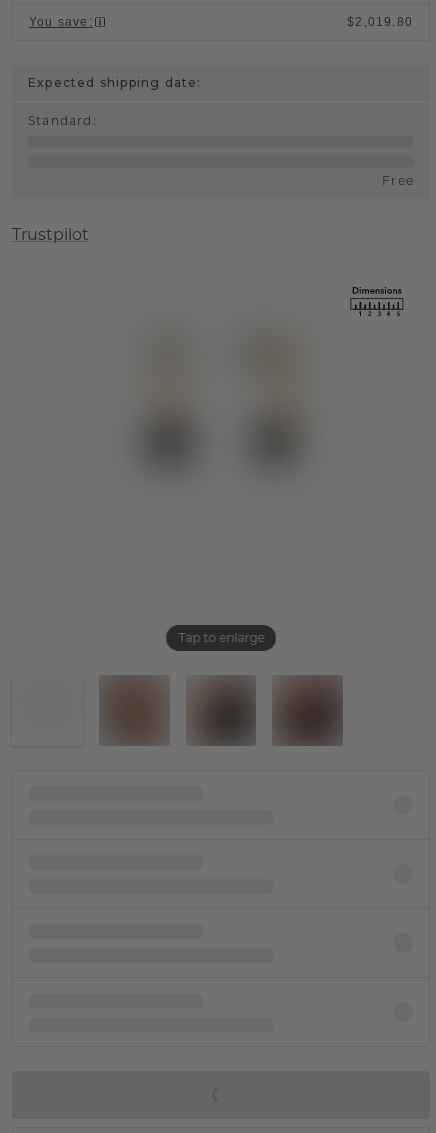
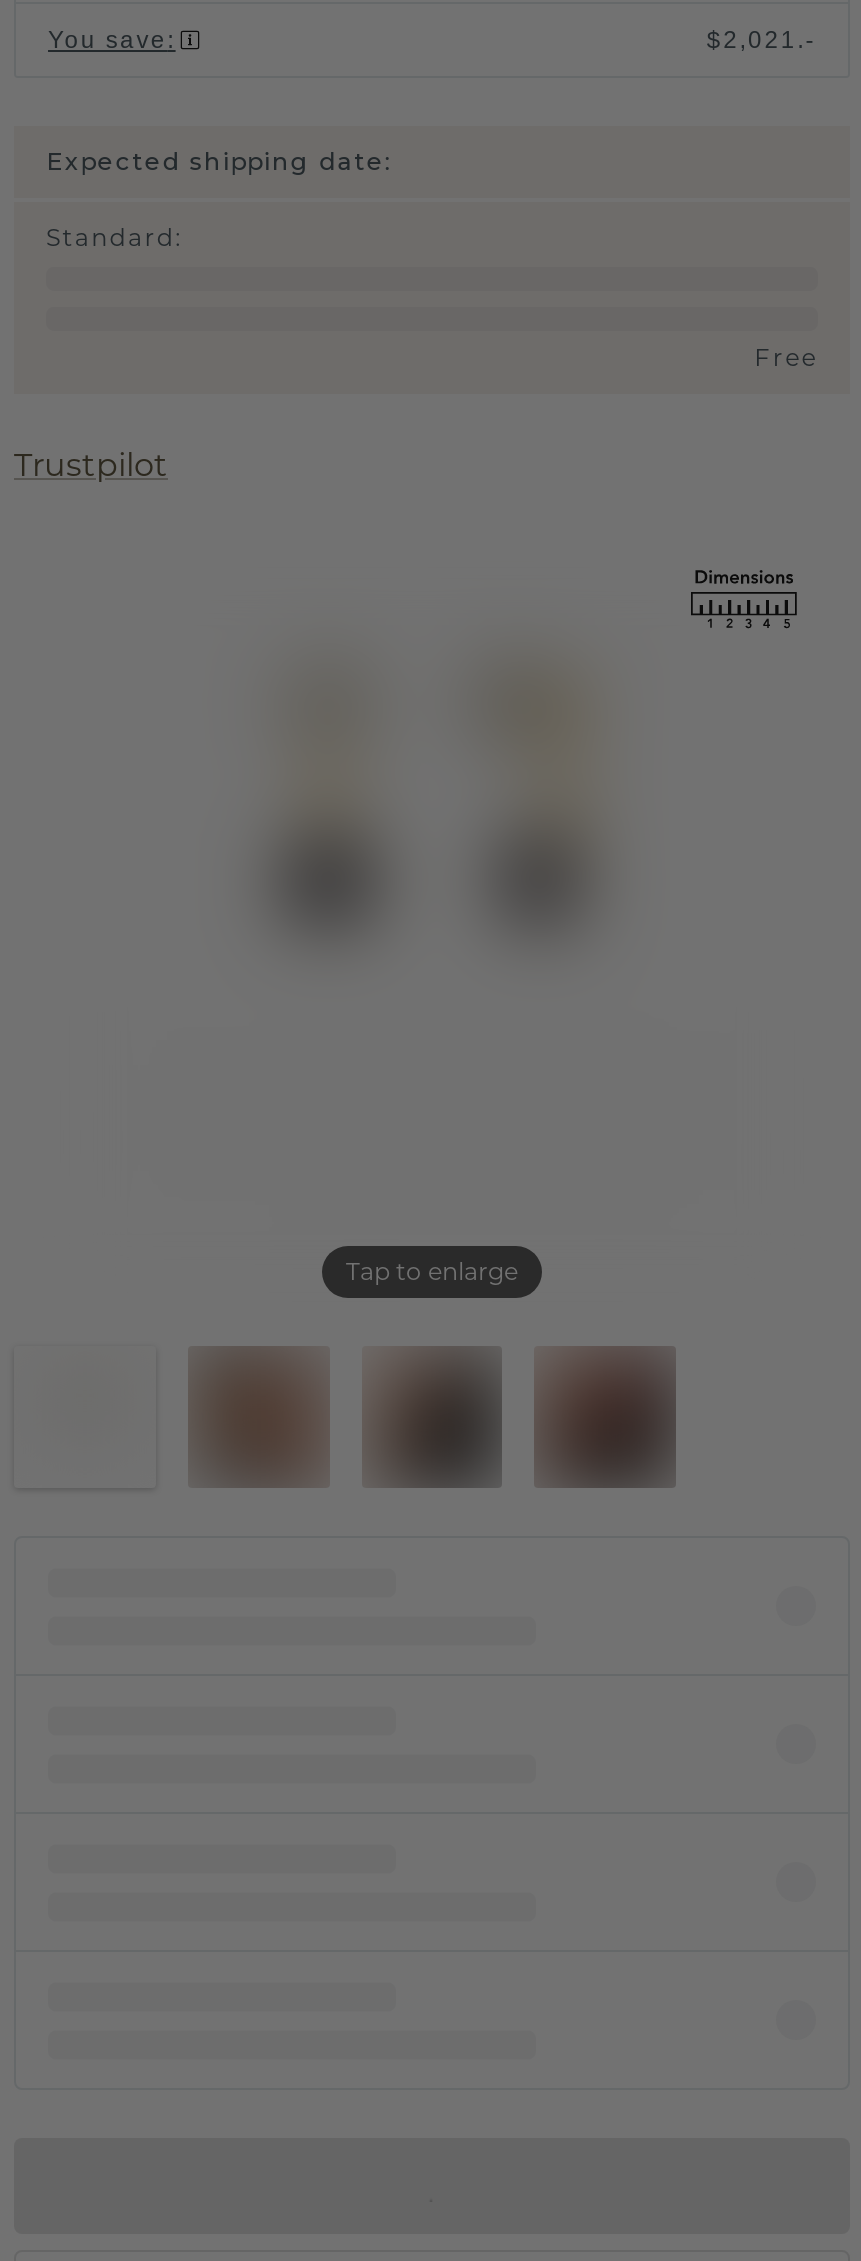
[347,15,413,29] $2,019.80 -> [707,26,816,54] $2,021.-

